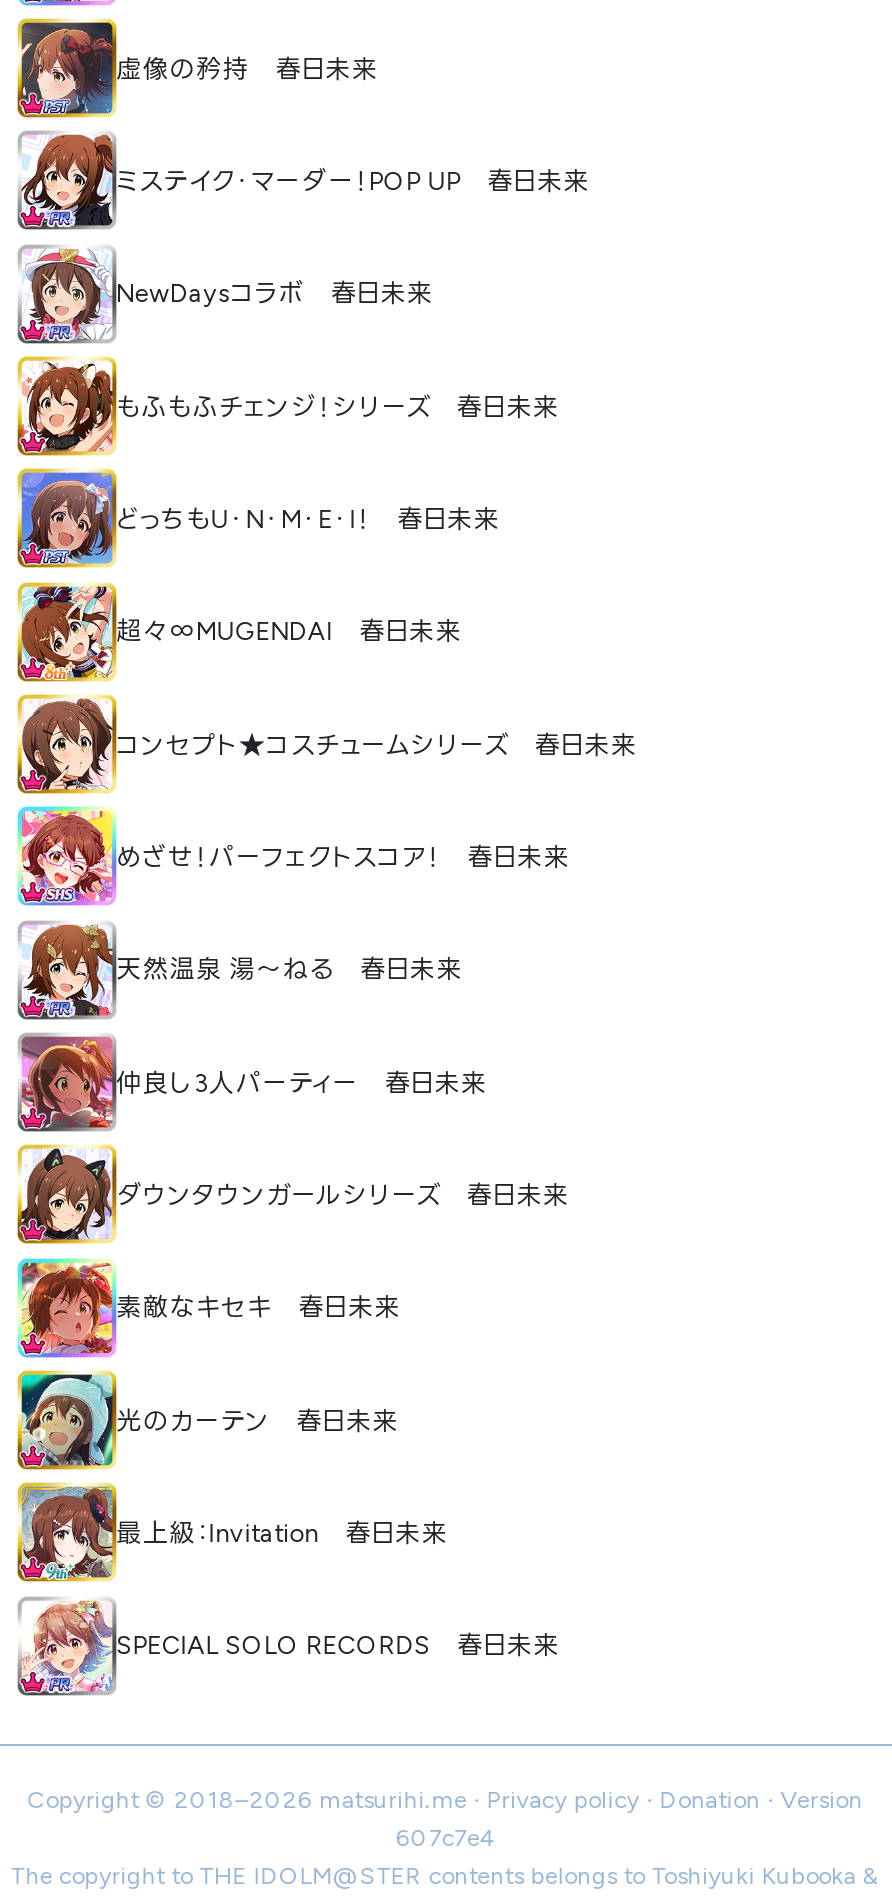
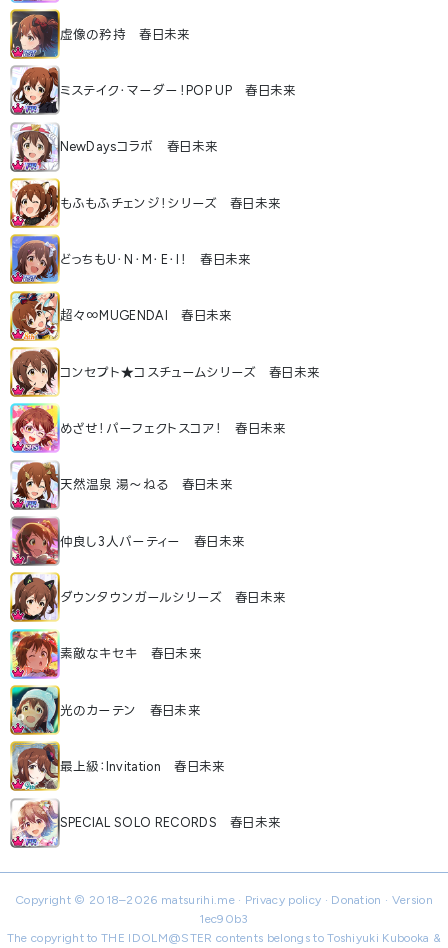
[396,1823,494,1851] 607c7e4 -> [199,911,249,925] 1ec90b3

